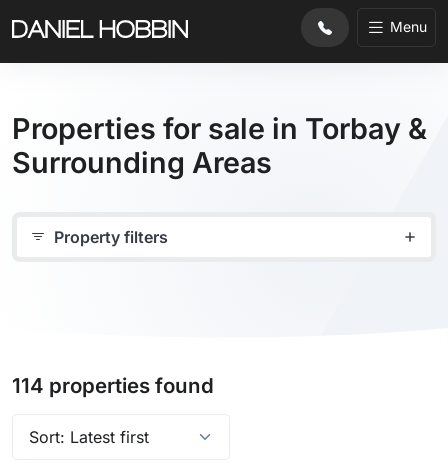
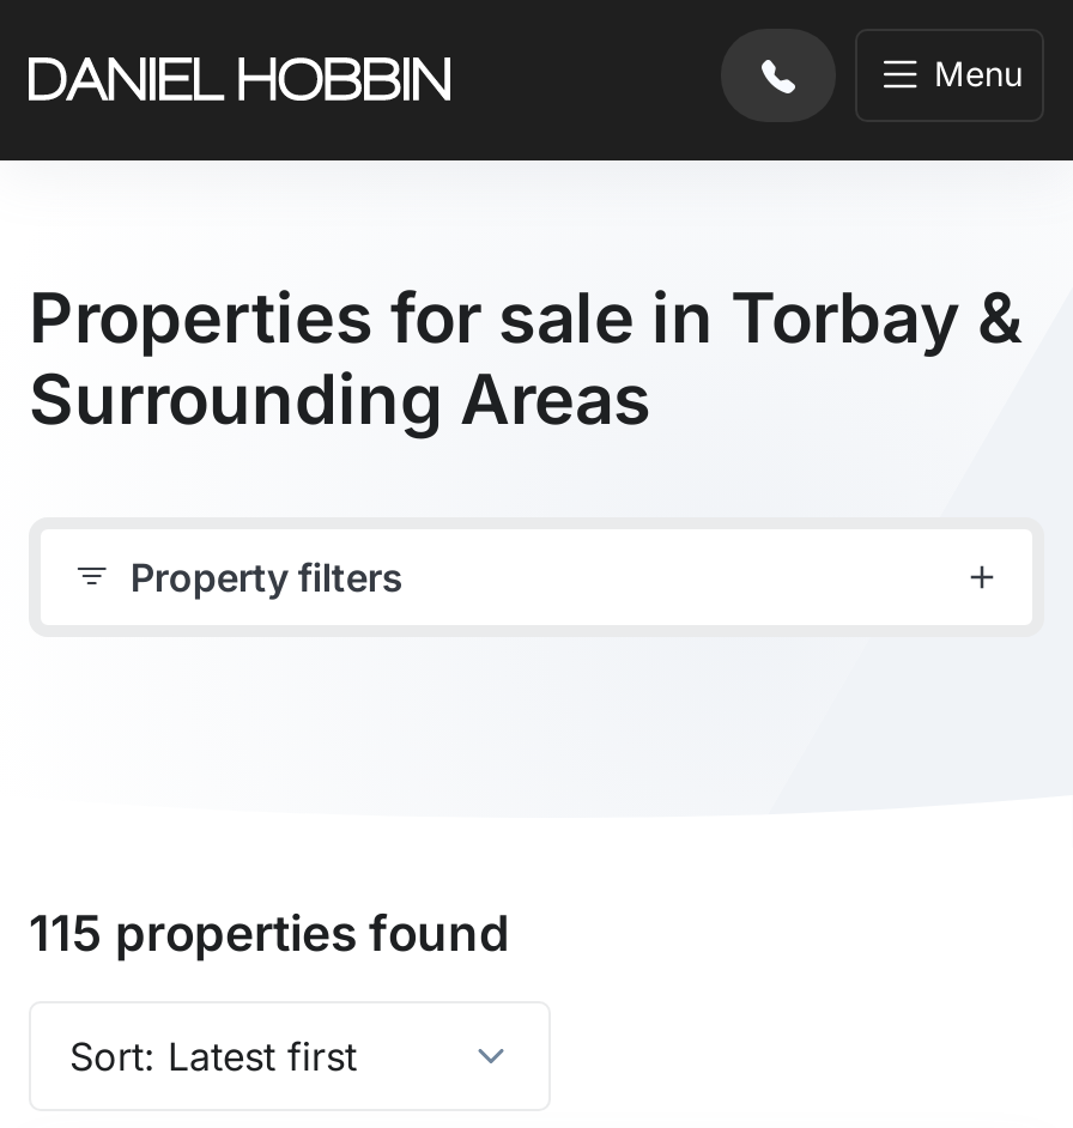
[12,373,214,398] 114 properties found -> [29,903,510,963] 115 properties found

